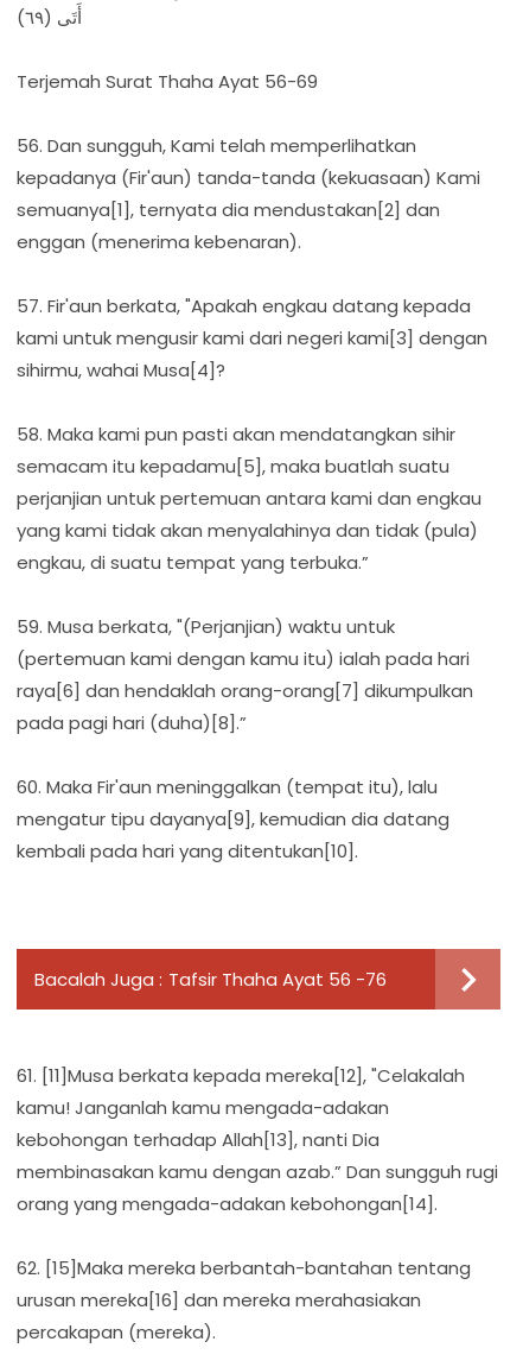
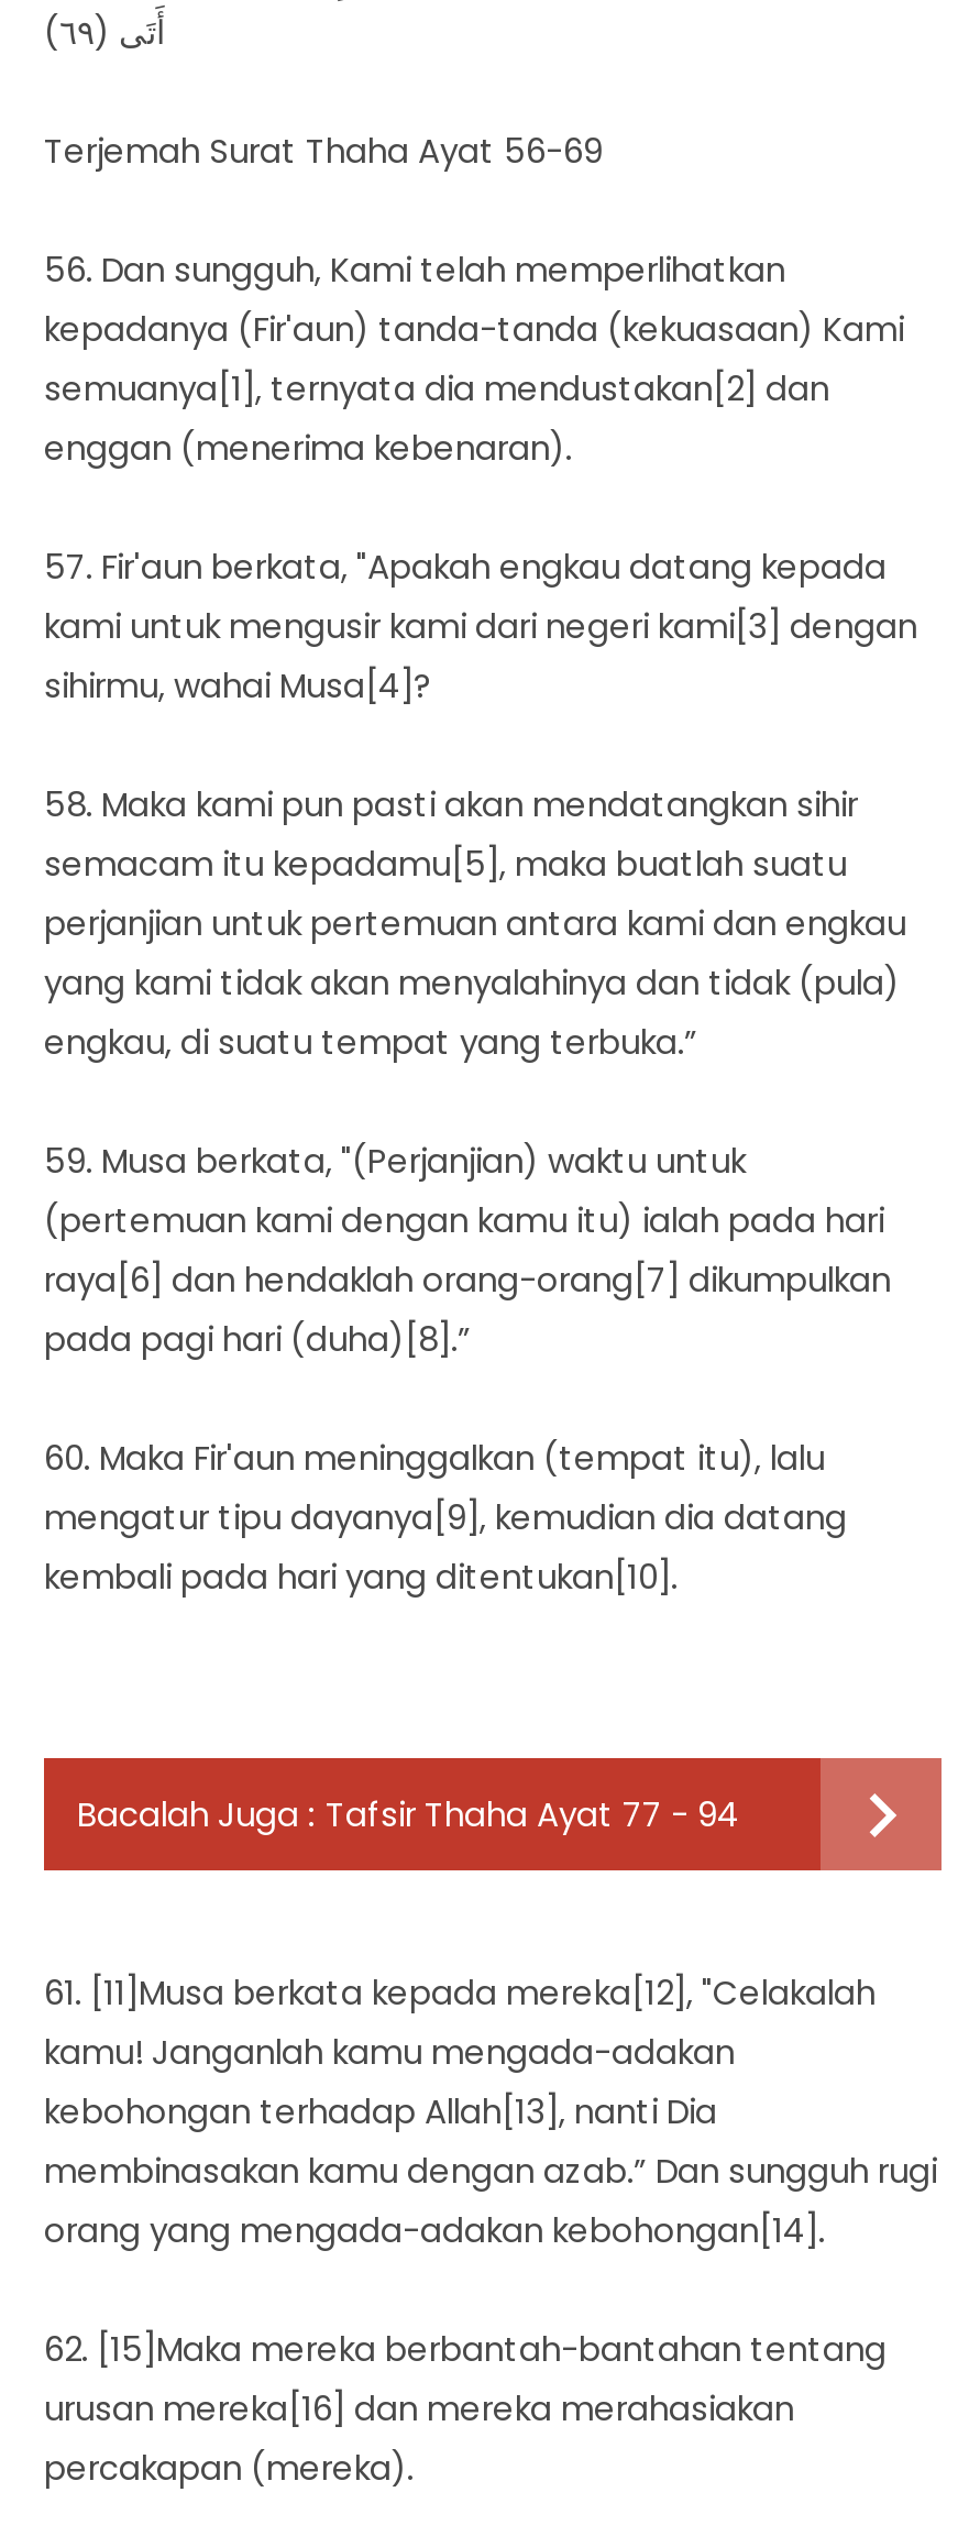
[34,967,387,992] Bacalah Juga : Tafsir Thaha Ayat 56 -76 -> [77,1791,739,1837] Bacalah Juga : Tafsir Thaha Ayat 77 - 94

